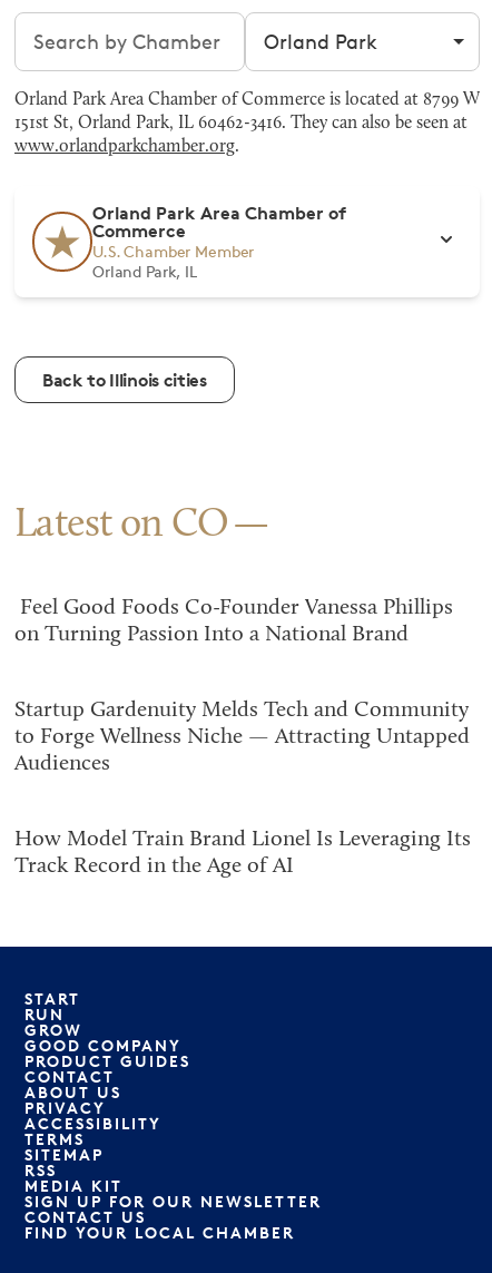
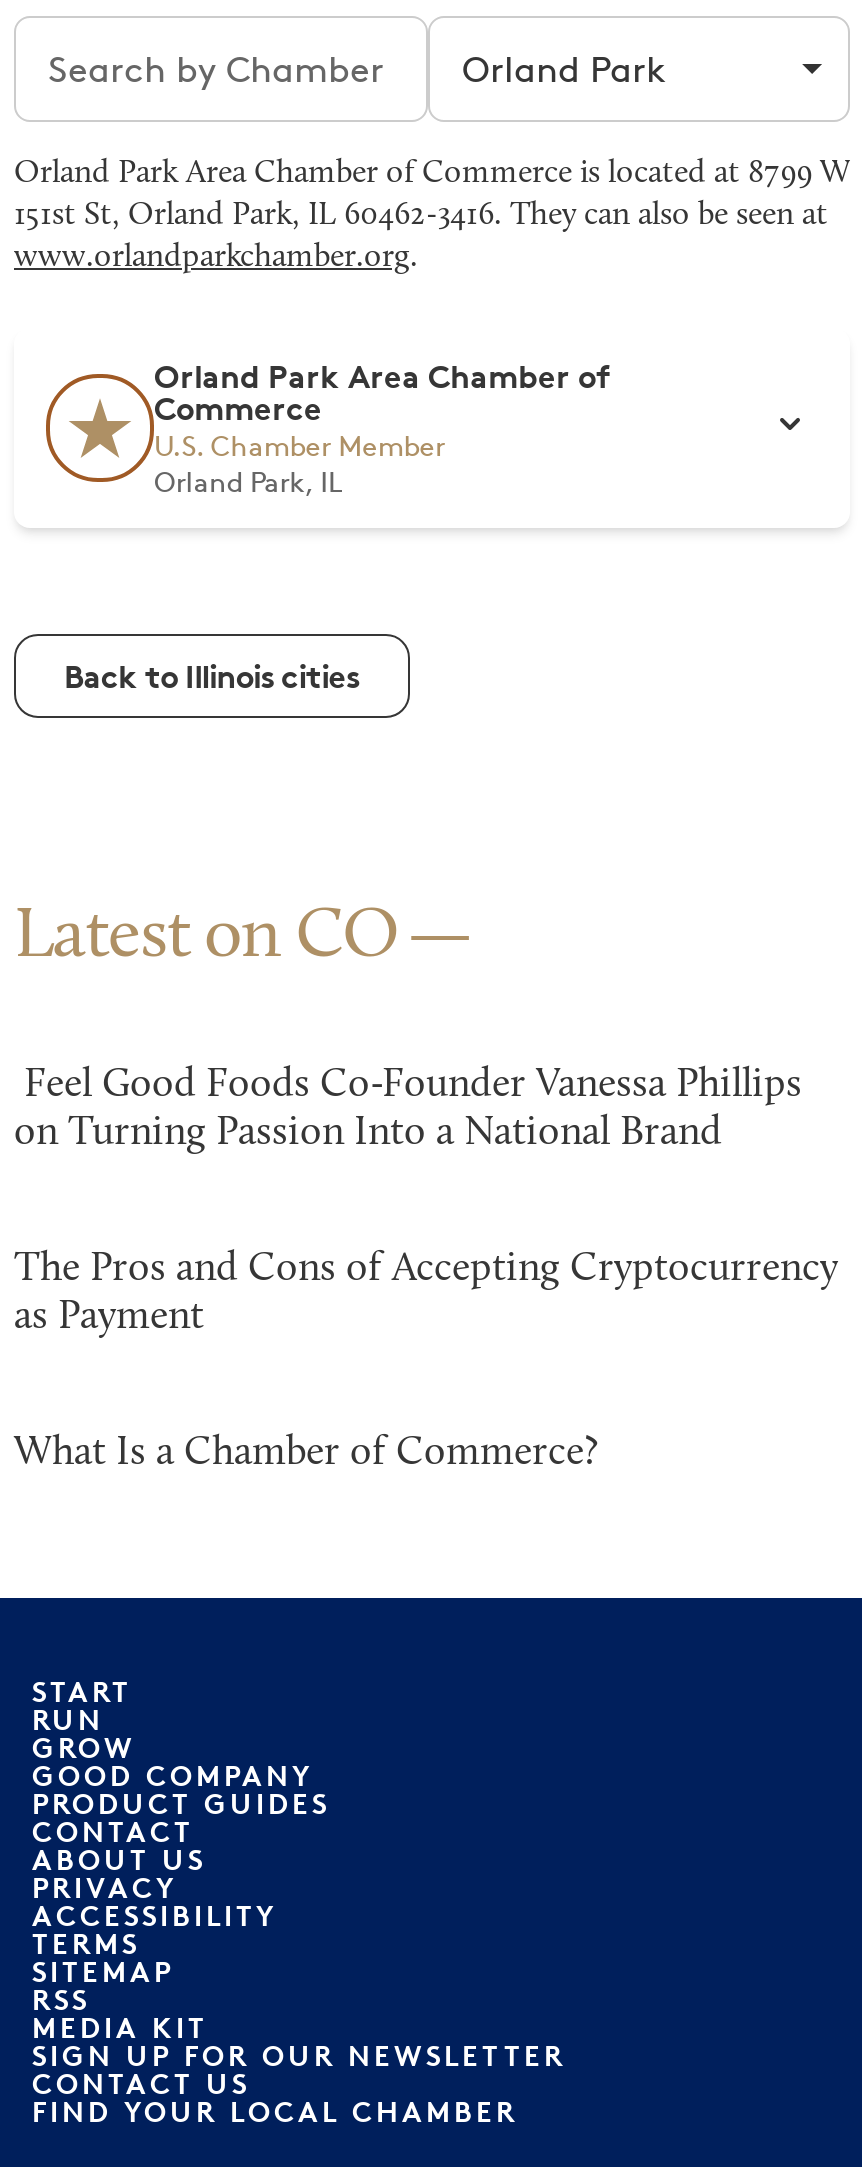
[14,699,470,775] Startup Gardenuity Melds Tech and Community | to Forge Wellness Niche — Attracting Untapped | Audiences -> [14,1250,838,1338] The Pros and Cons of Accepting Cryptocurrency | as Payment
[14,829,471,878] How Model Train Brand Lionel Is Leveraging Its | Track Record in the Age of AI -> [14,1434,598,1474] What Is a Chamber of Commerce?

